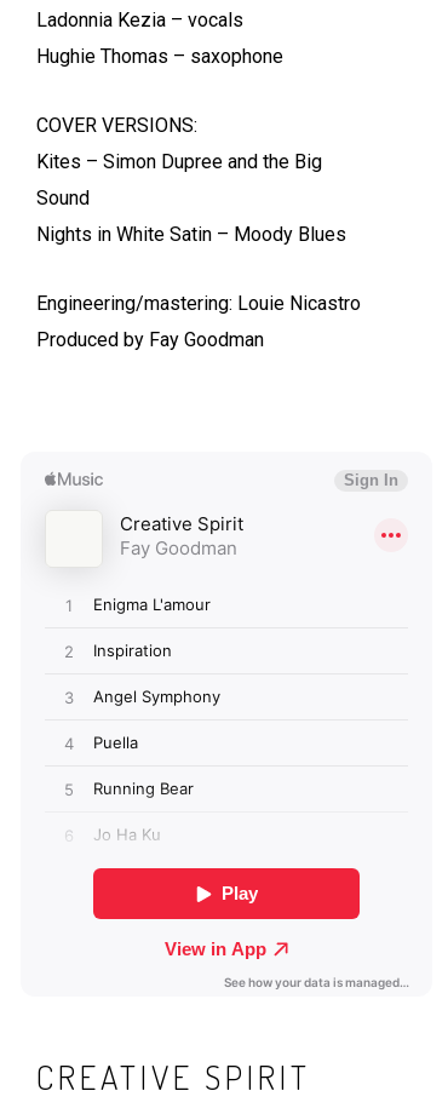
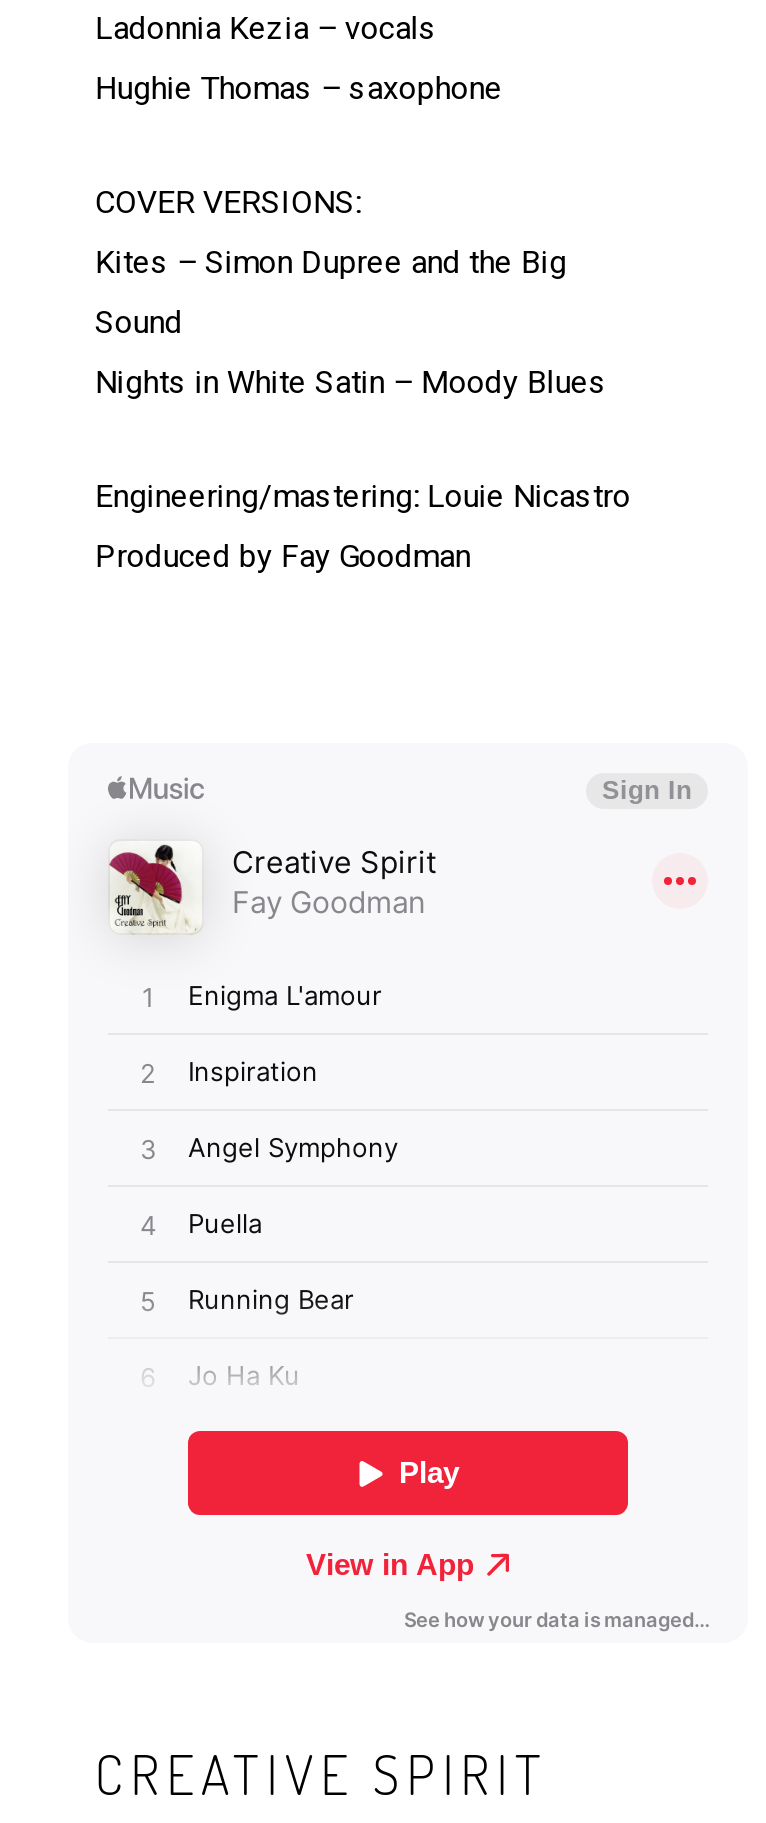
none -> [108,843,190,929] [image]

